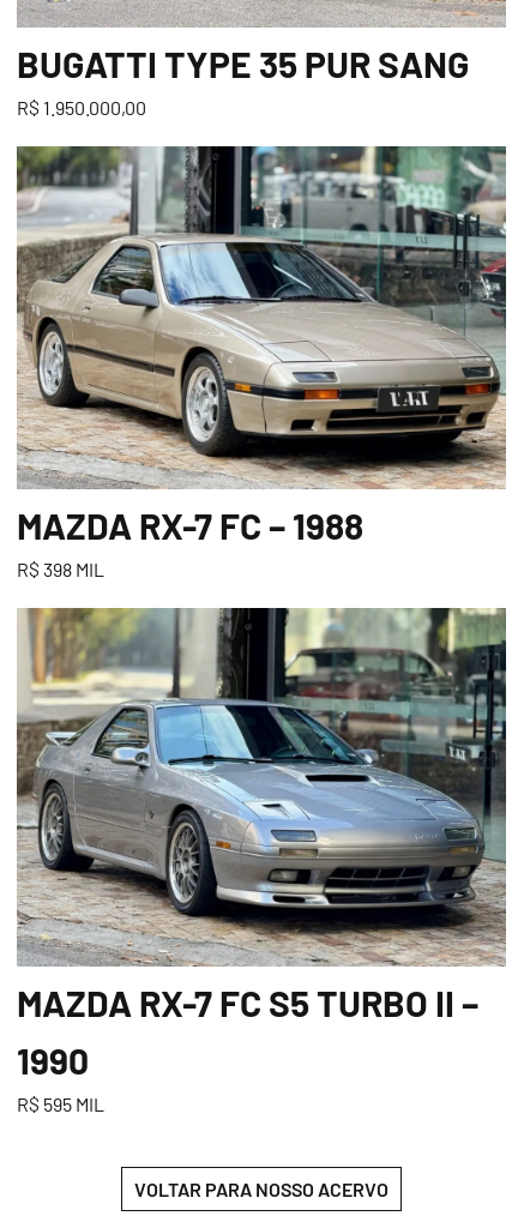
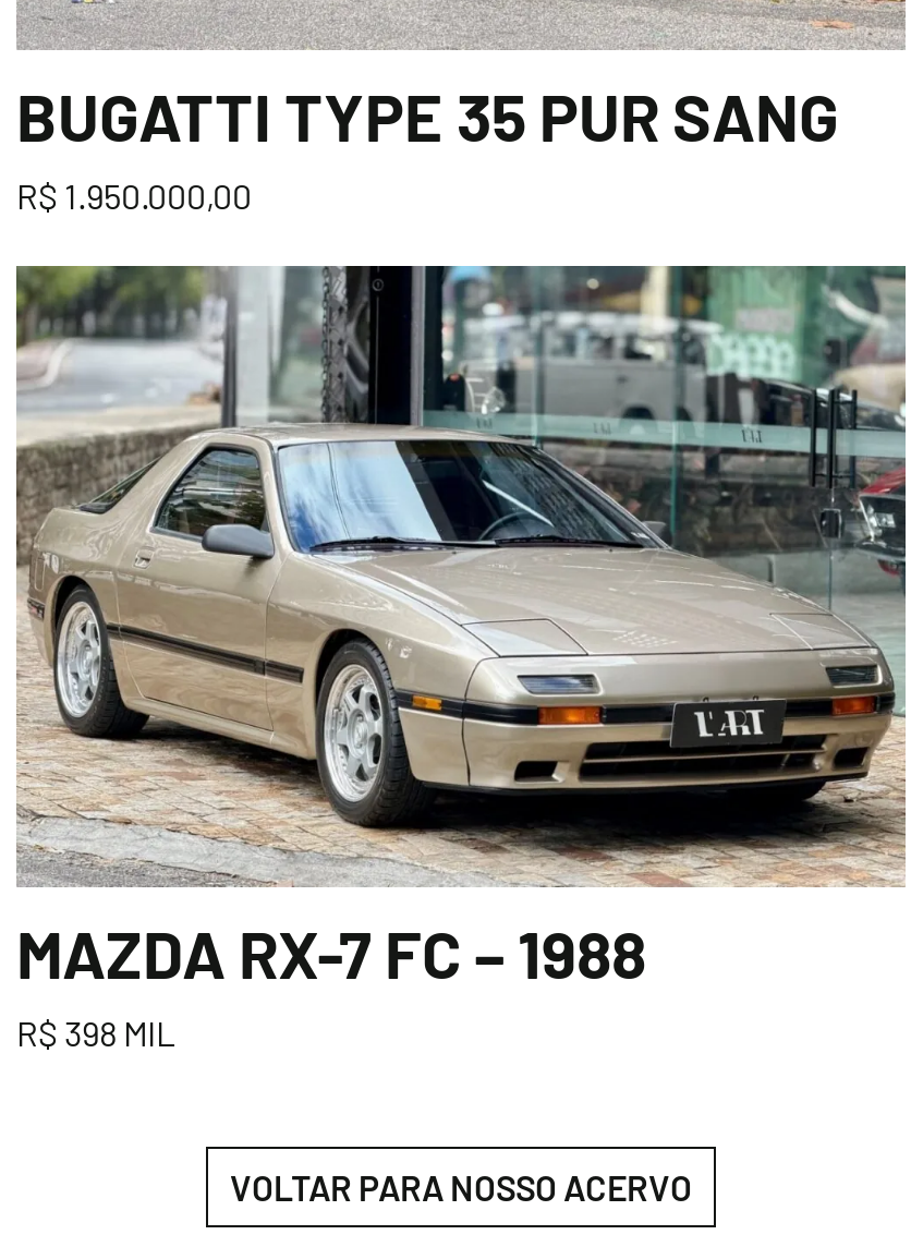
[17,607,507,1115] [image] | MAZDA RX-7 FC S5 TURBO II – | 1990 | R$ 595 MIL -> none

